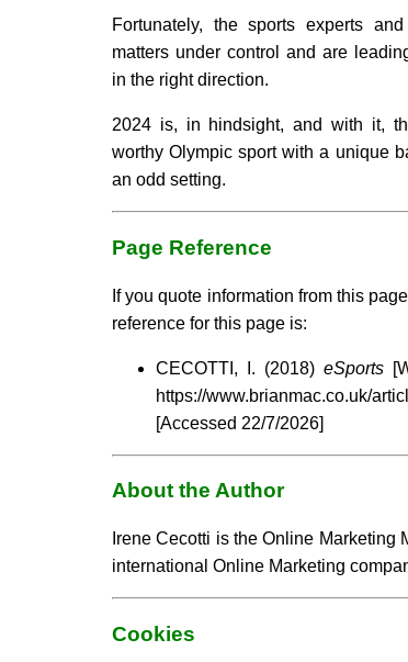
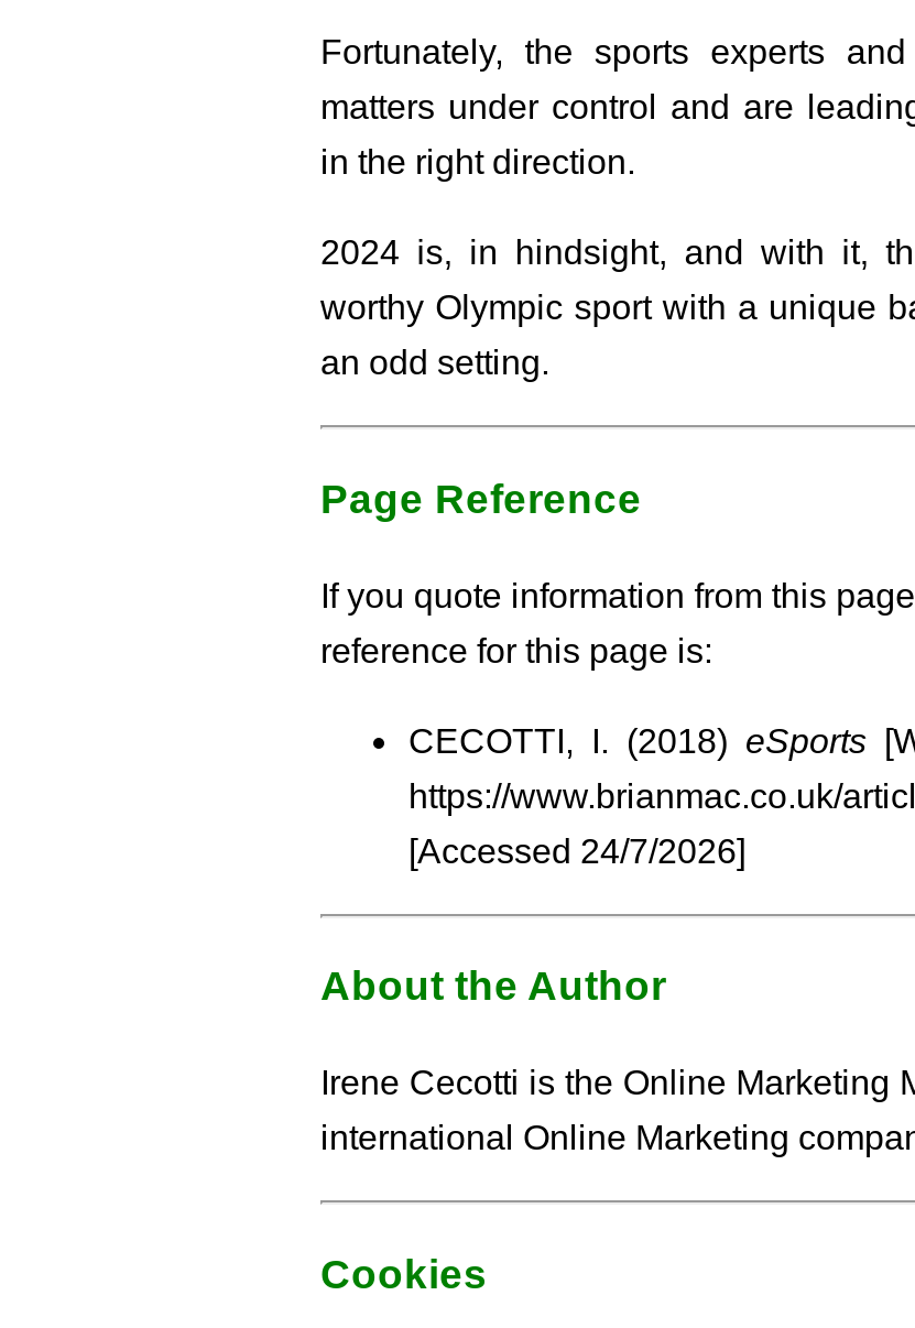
[156,413,324,432] [Accessed 22/7/2026] -> [409,832,745,869] [Accessed 24/7/2026]

